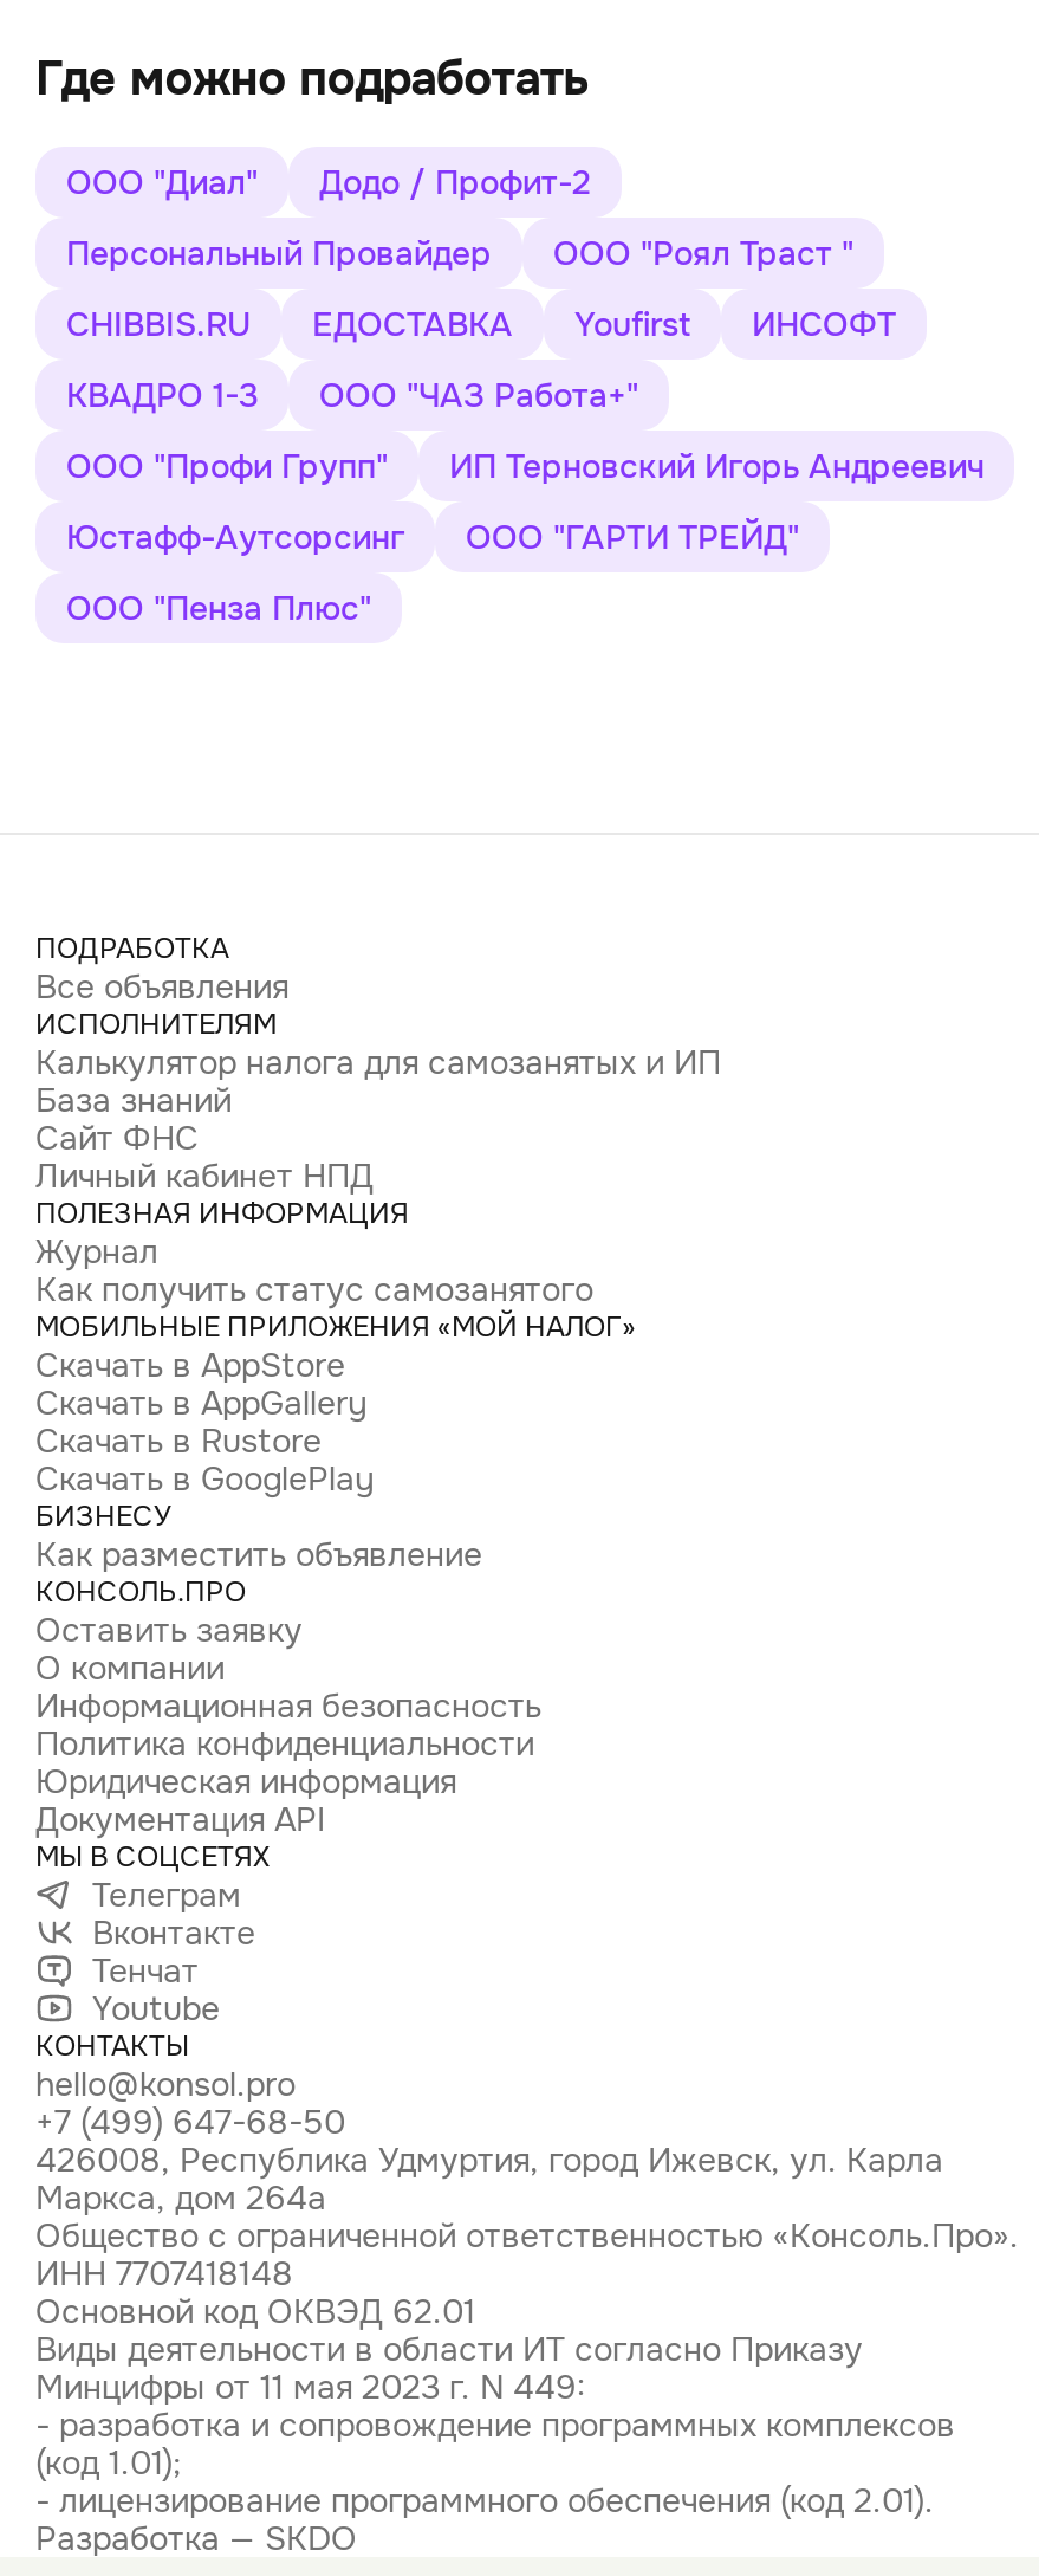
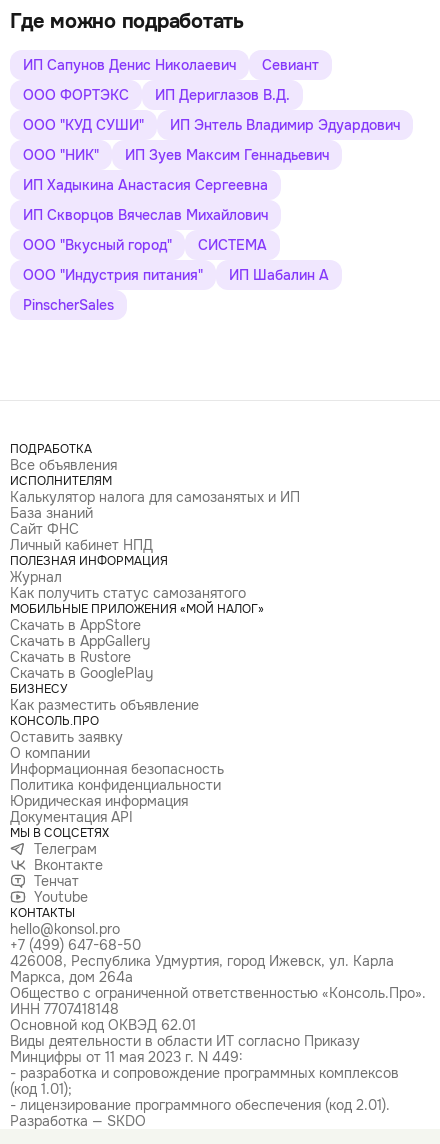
[66,160,983,629] ООО "Диал" | Додо / Профит-2 | Персональный Провайдер | ООО "Роял Траст " | CHIBBIS.RU | ЕДОСТАВКА | Youfirst | ИНСОФТ | КВАДРО 1-3 | ООО "ЧАЗ Работа+" | ООО "Профи Групп" | ИП Терновский Игорь Андреевич | Юстафф-Аутсорсинг | ООО "ГАРТИ ТРЕЙД" | ООО "Пенза Плюс" -> [23,56,400,314] ИП Сапунов Денис Николаевич | Севиант | ООО ФОРТЭКС | ИП Дериглазов В.Д. | ООО "КУД СУШИ" | ИП Энтель Владимир Эдуардович | ООО "НИК" | ИП Зуев Максим Геннадьевич | ИП Хадыкина Анастасия Сергеевна | ИП Скворцов Вячеслав Михайлович | ООО "Вкусный город" | СИСТЕМА | ООО "Индустрия питания" | ИП Шабалин А | PinscherSales

